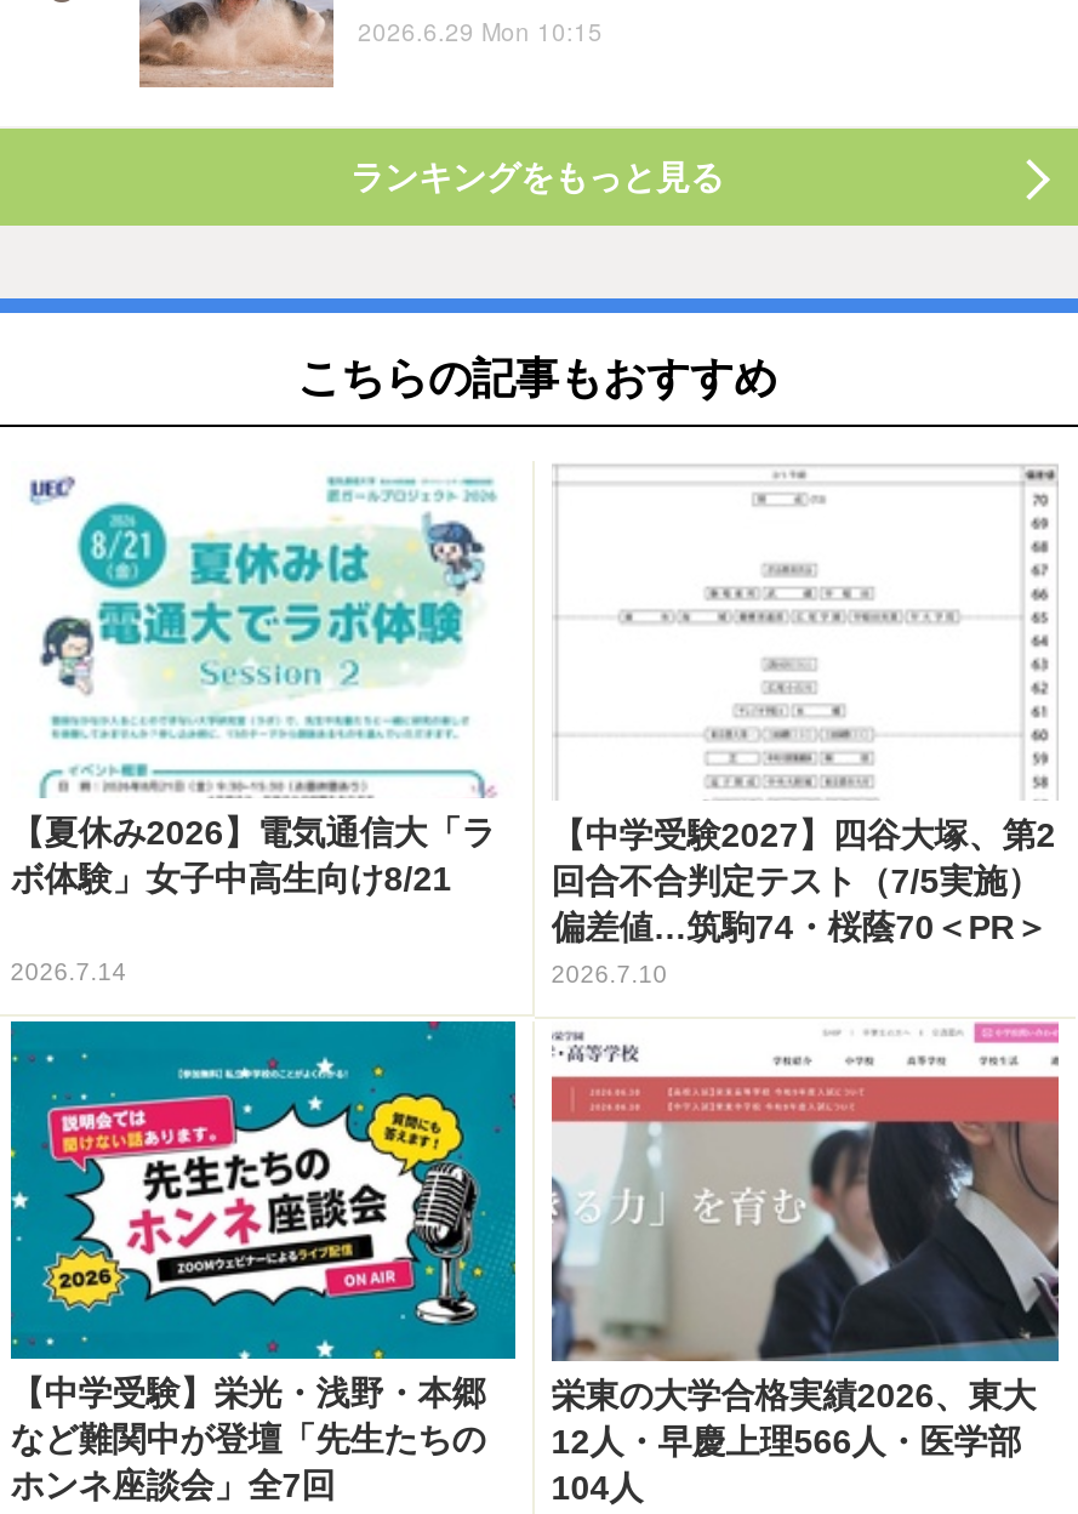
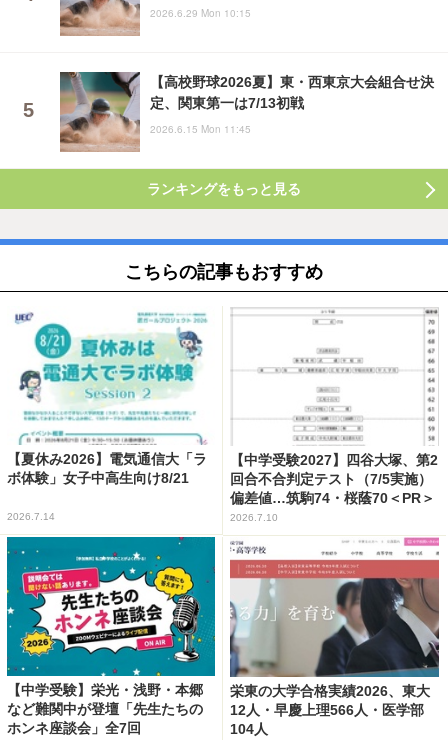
none -> [60,53,434,136] [image] | 【高校野球2026夏】東・西東京大会組合せ決 | 定、関東第一は7/13初戦 | 2026.6.15 Mon 11:45

